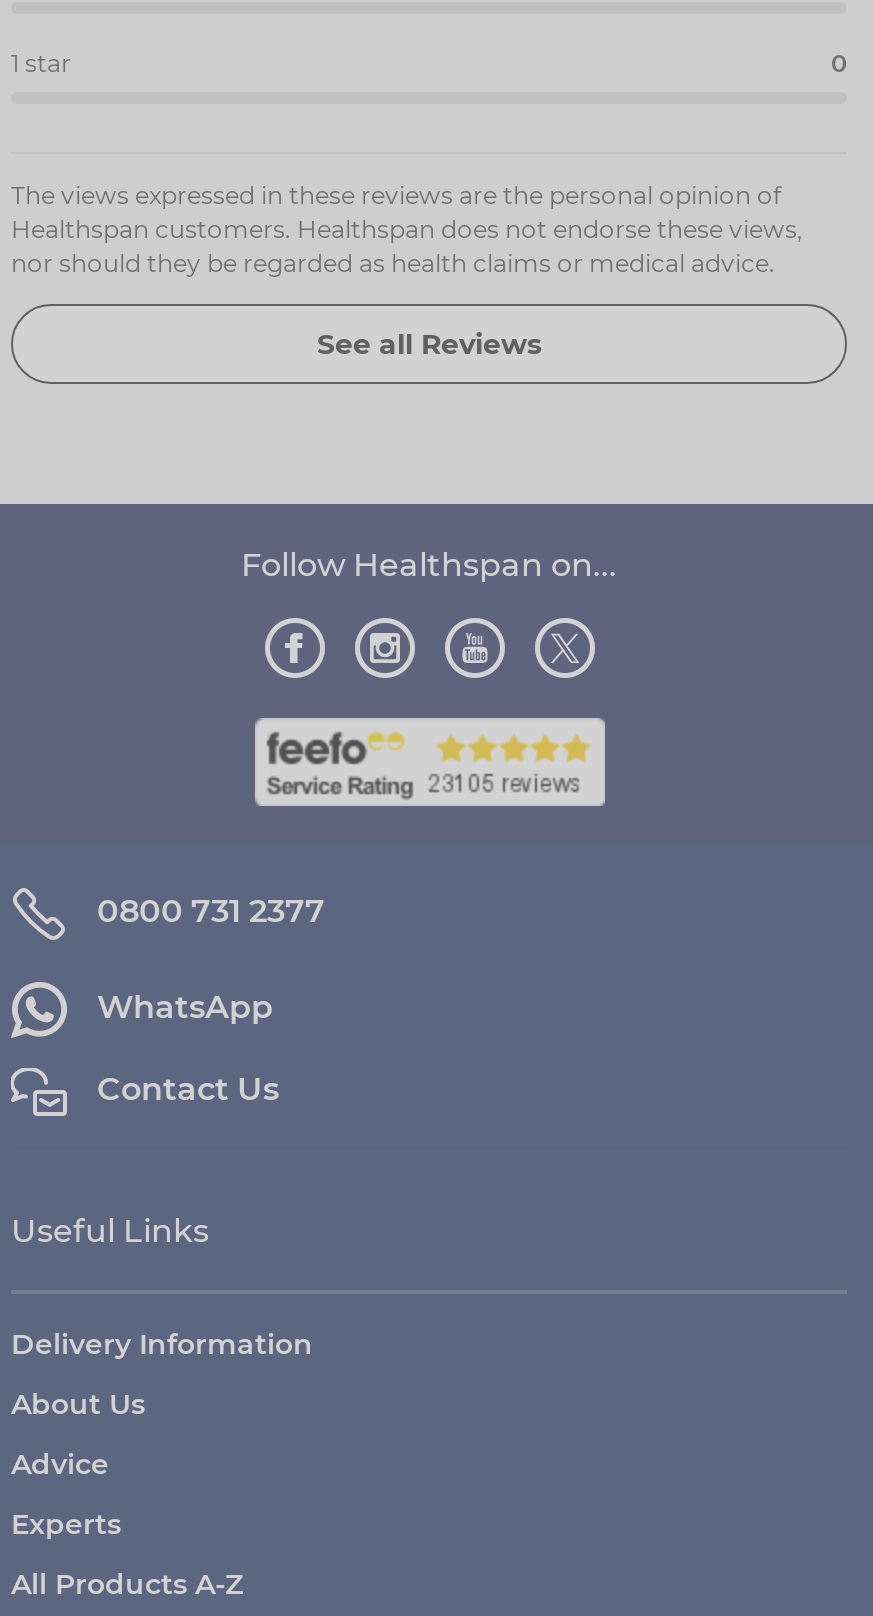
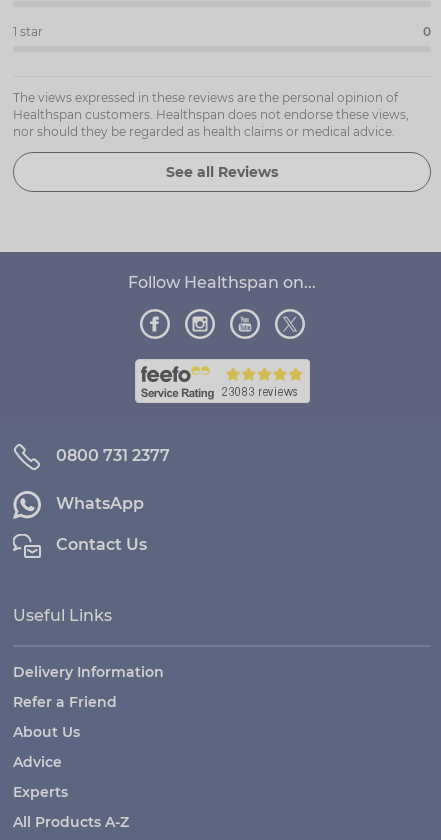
none -> [13,693,117,711] Refer a Friend

